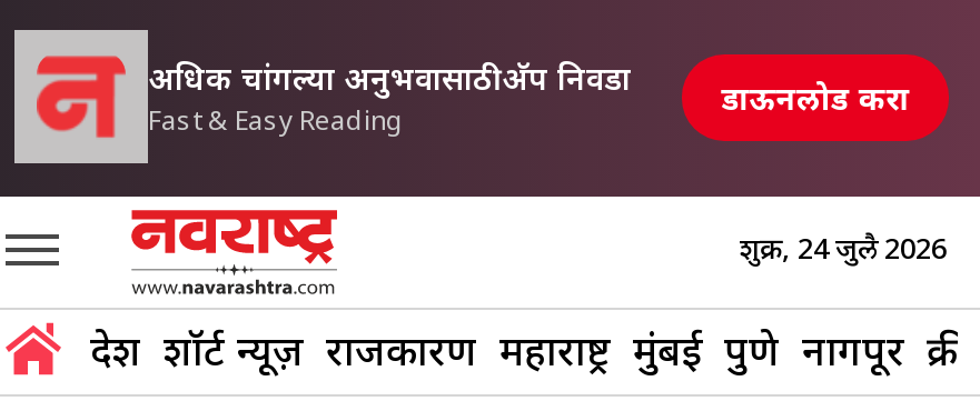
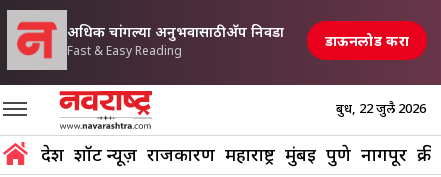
[740,228,947,268] शुक्र, 24 जुलै 2026 -> [336,99,426,117] बुध, 22 जुलै 2026

